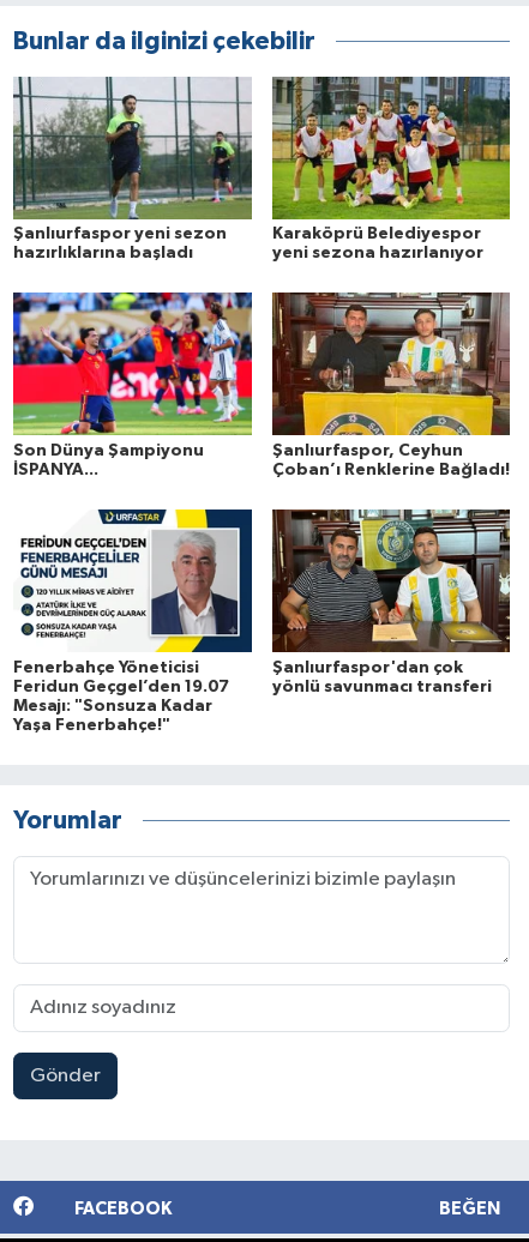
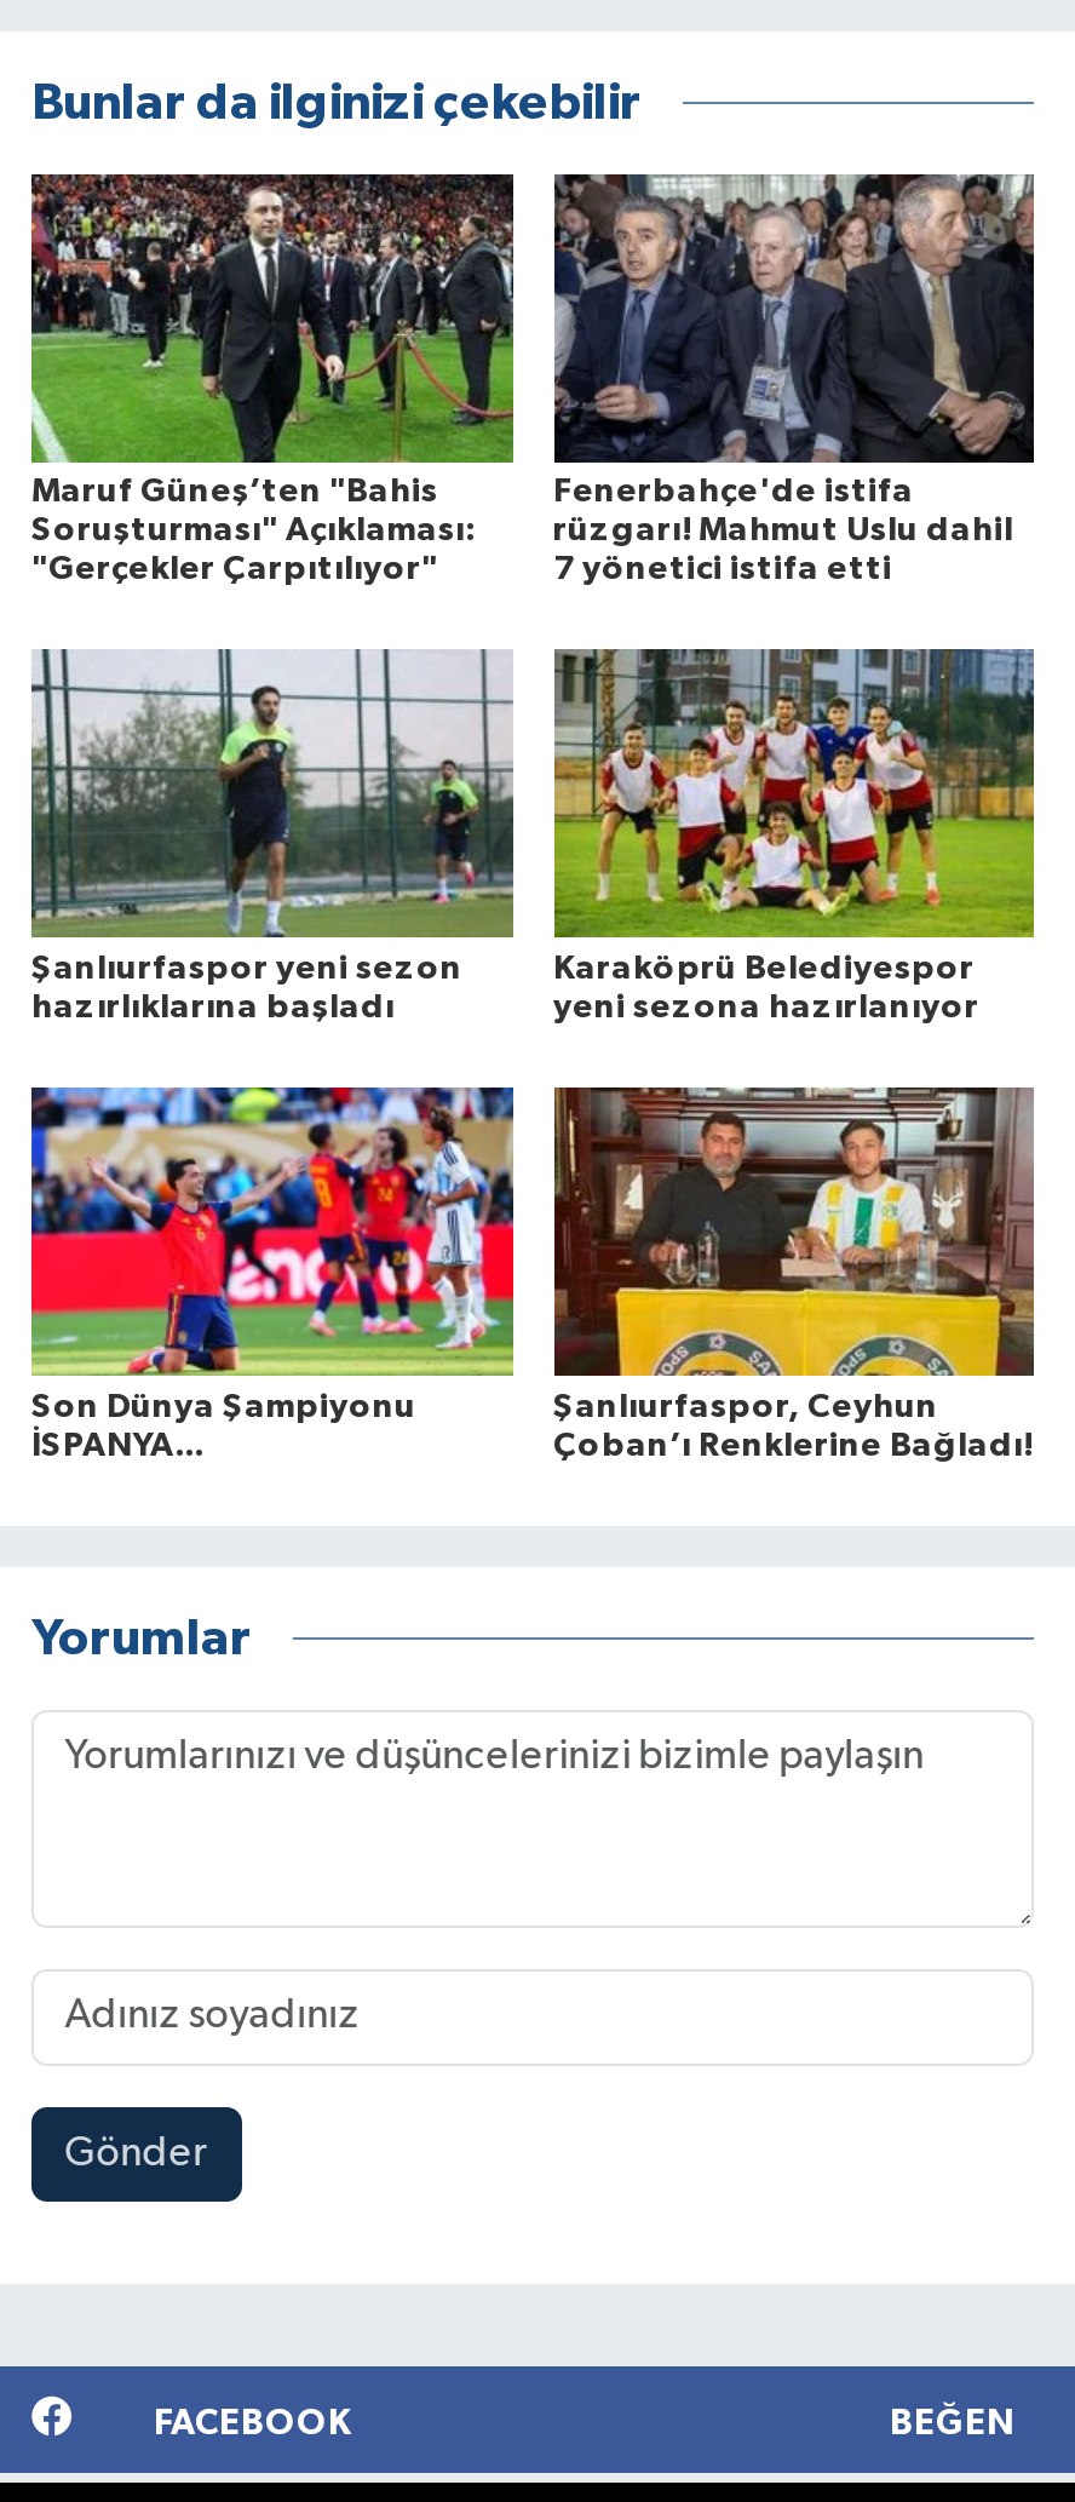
none -> [29,172,516,586] [image] | Maruf Güneş’ten "Bahis | Soruşturması" Açıklaması: | "Gerçekler Çarpıtılıyor"
none -> [552,172,1036,586] [image] | Fenerbahçe'de istifa | rüzgarı! Mahmut Uslu dahil | 7 yönetici istifa etti
moved [11,74,509,478] -> [27,647,1033,1462]: [image] | Şanlıurfaspor yeni sezon | hazırlıklarına başladı | ... | Şanlıurfaspor, Ceyhun | Çoban’ı Renklerine Bağladı!
[13,508,253,733] [image] | Fenerbahçe Yöneticisi | Feridun Geçgel’den 19.07 | Mesajı: "Sonsuza Kadar | Yaşa Fenerbahçe!" -> none
[271,508,511,695] [image] | Şanlıurfaspor'dan çok | yönlü savunmacı transferi -> none

